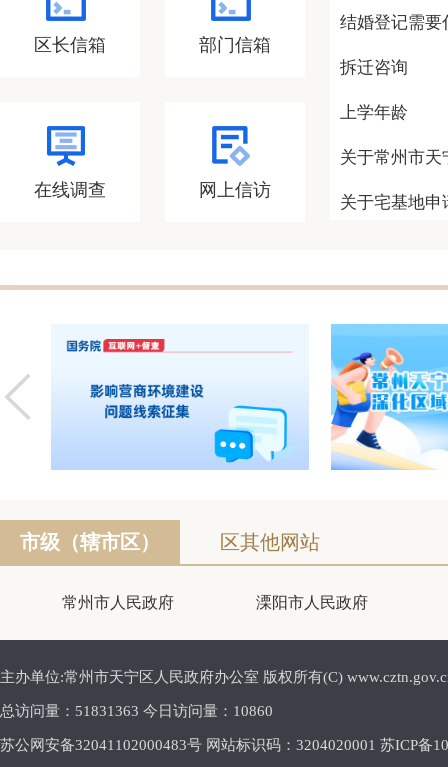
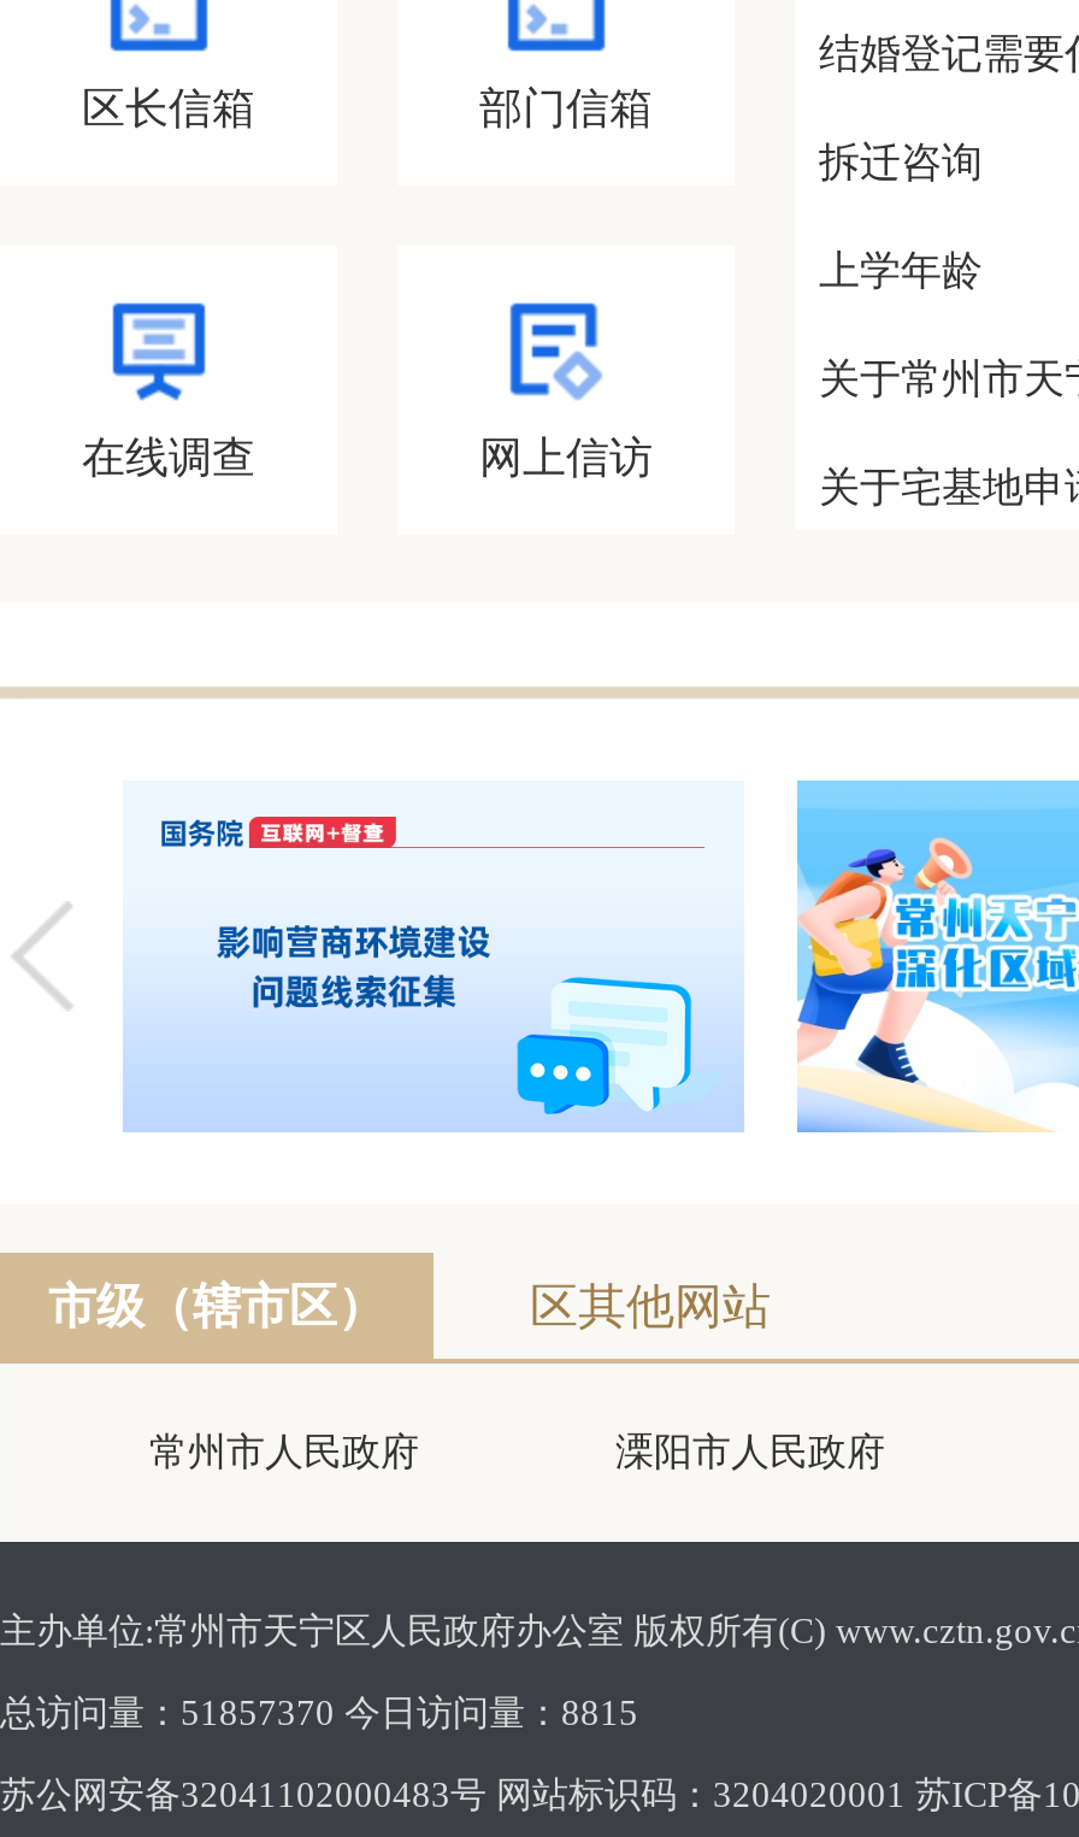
[0,703,273,719] 总访问量：51831363 今日访问量：10860 -> [0,1694,638,1732] 总访问量：51857370 今日访问量：8815

